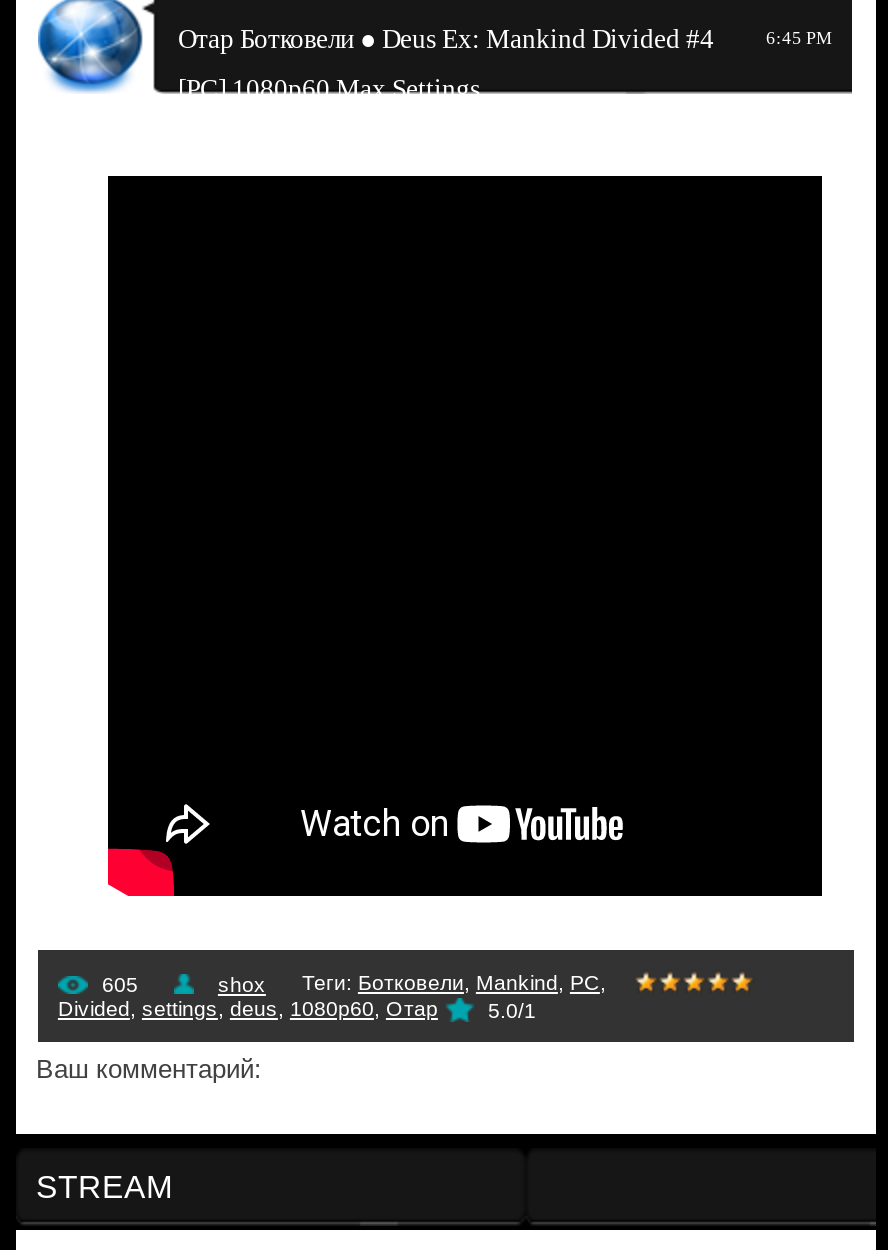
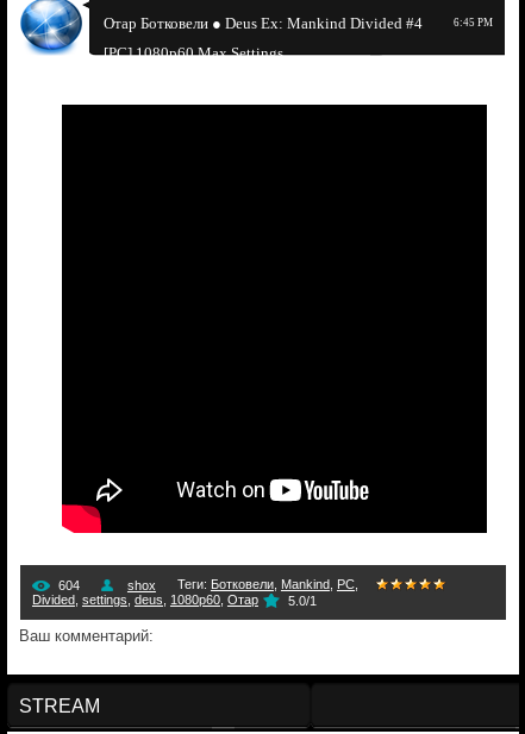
[102,972,138,996] 605 -> [58,578,80,593] 604

